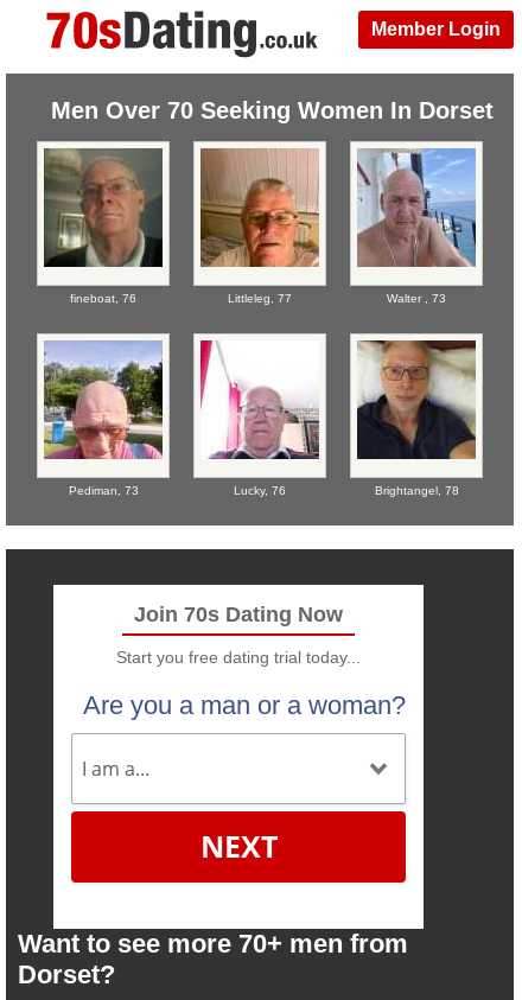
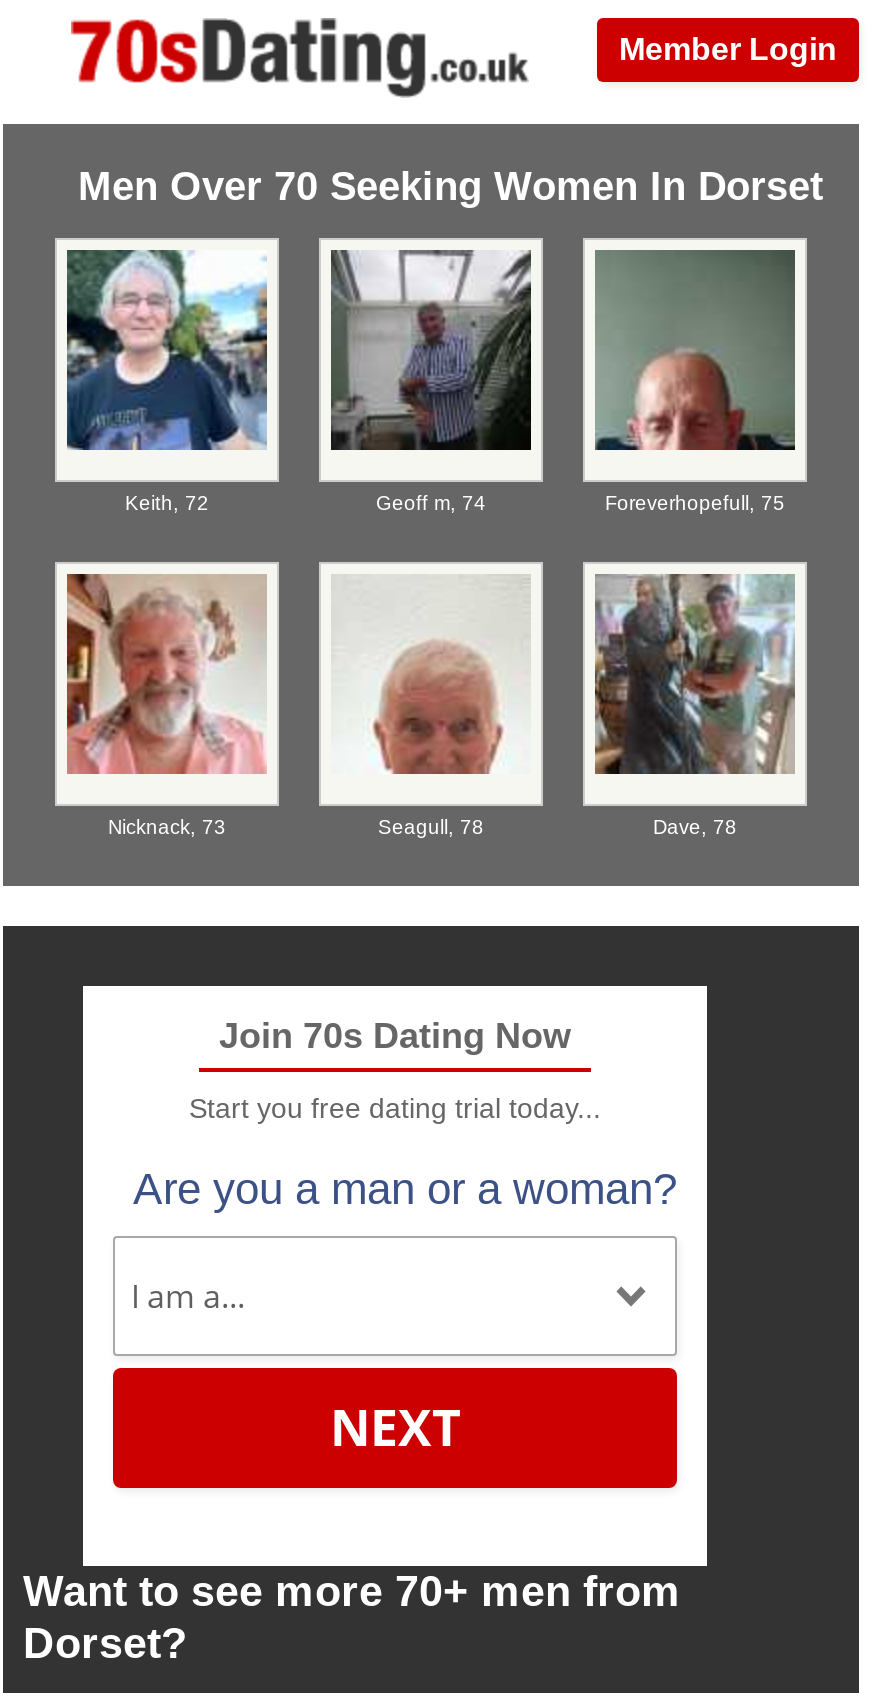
[44,147,446,305] [image] | fineboat, 76 | Littleleg, 77 | Walter , 73 -> [67,250,785,514] [image] | Keith, 72 | Geoff m, 74 | Foreverhopefull, 75
[199,147,320,268] [image] -> [329,250,533,452] [image]
[357,148,476,268] [image] -> [595,248,797,452] [image]
[44,340,459,497] [image] | Pediman, 73 | Lucky, 76 | Brightangel, 78 -> [65,572,737,838] [image] | Nicknack, 73 | Seagull, 78 | Dave, 78
[199,339,320,460] [image] -> [331,574,531,776] [image]
[356,339,477,459] [image] -> [593,574,795,774] [image]

